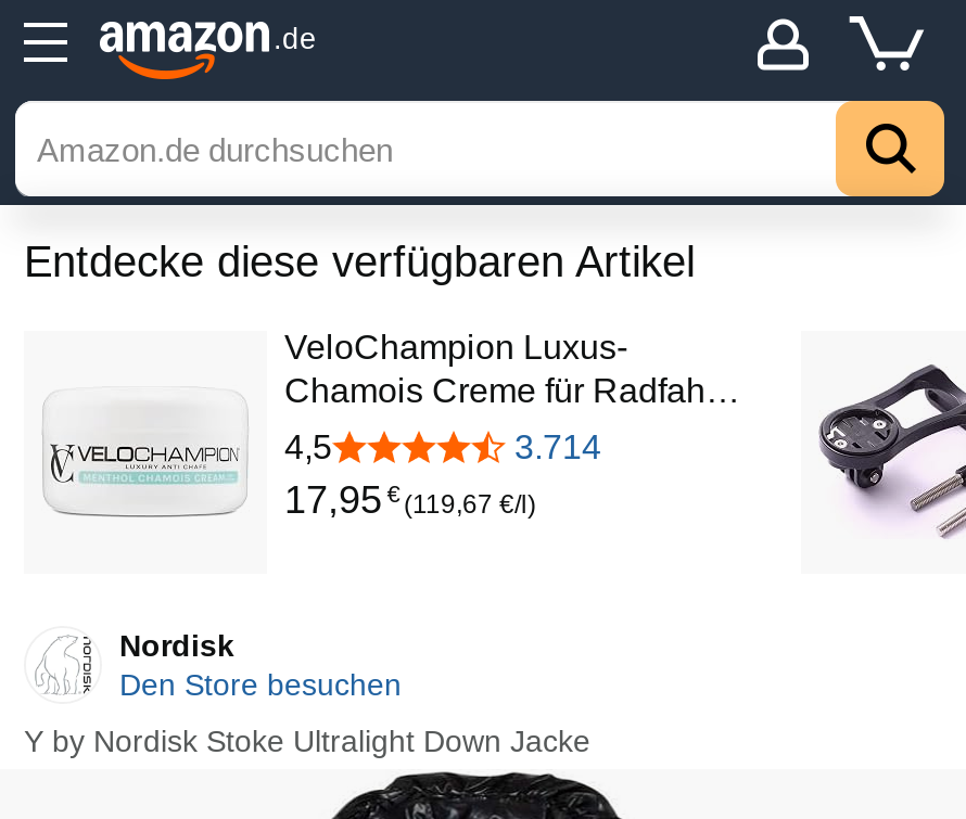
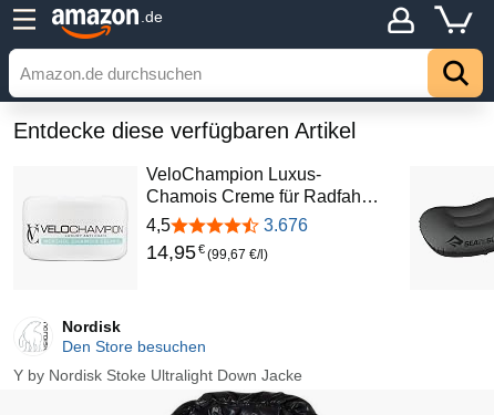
[823,363,959,539] [image] -> [420,184,491,271] [image]
[514,428,601,464] 3.714 -> [264,215,308,234] 3.676
[284,478,536,521] 17,95 € (119,67 €/l) -> [146,241,268,263] 14,95 € (99,67 €/l)

